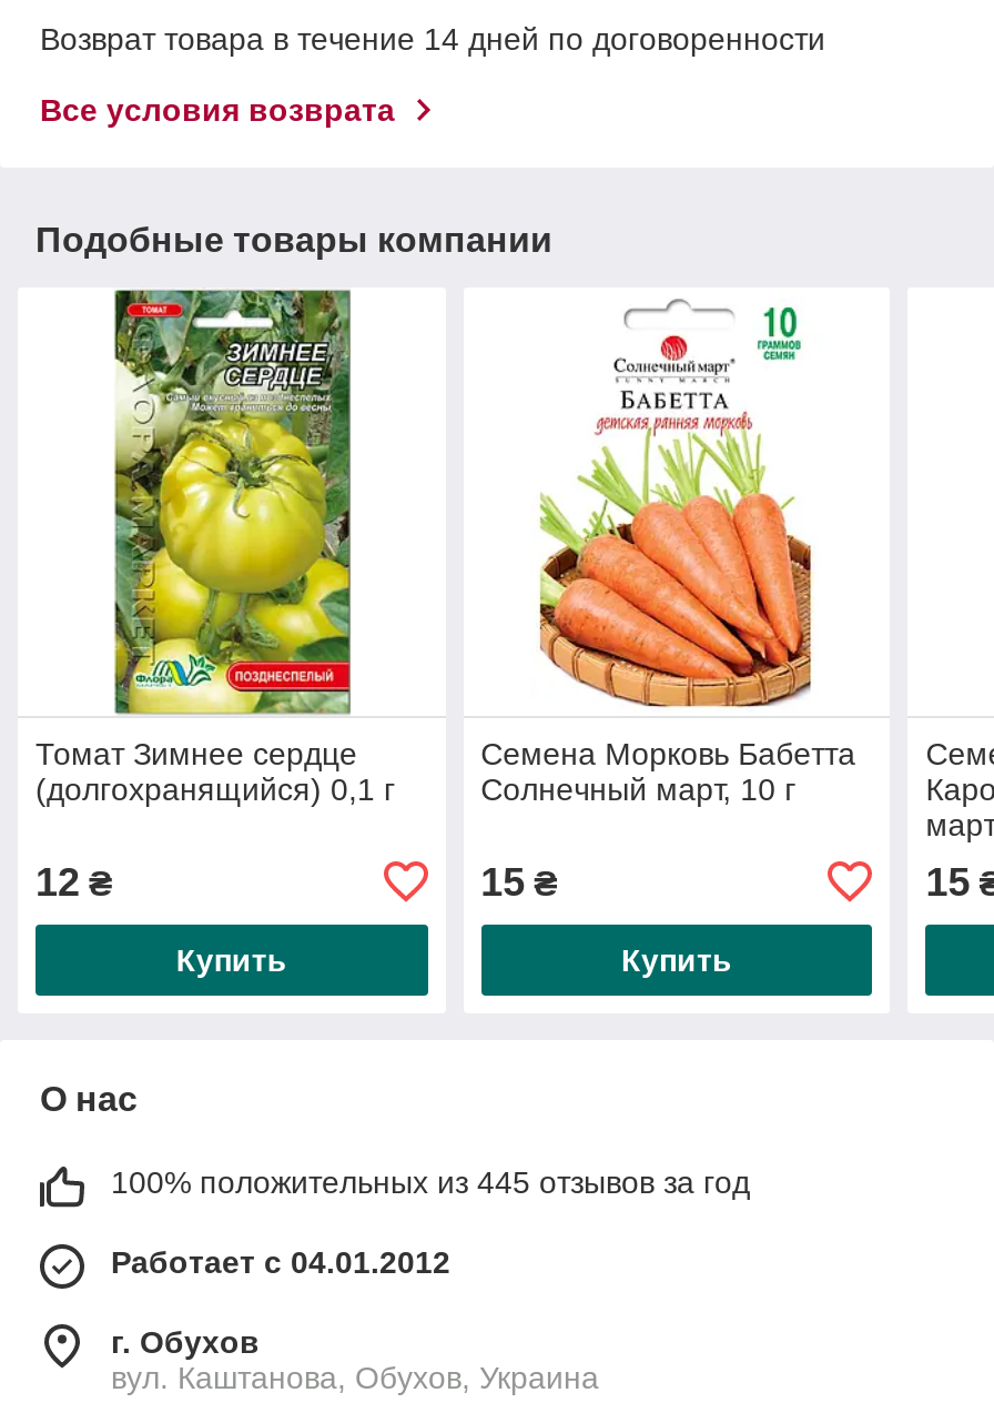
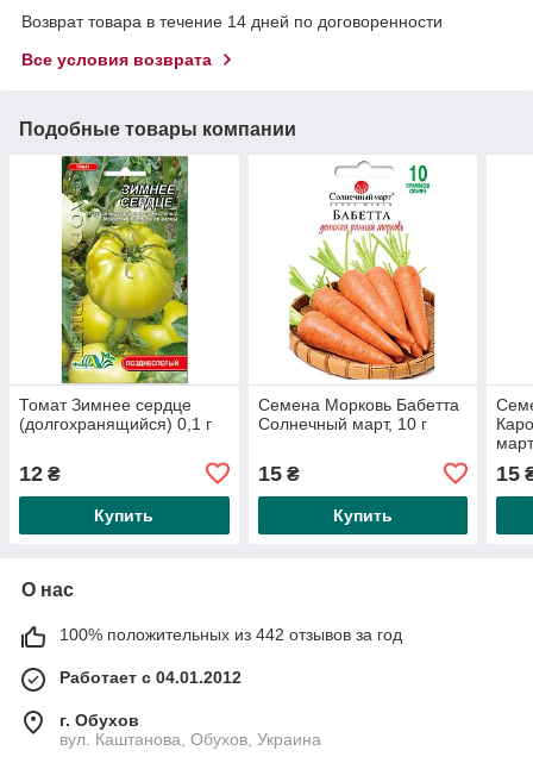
[111,1164,750,1199] 100% положительных из 445 отзывов за год -> [59,625,402,644] 100% положительных из 442 отзывов за год

